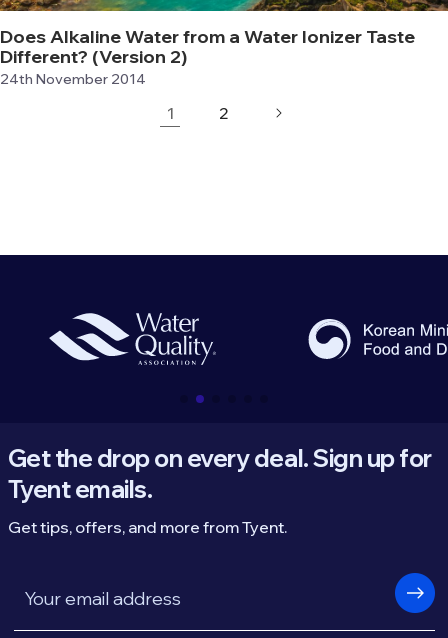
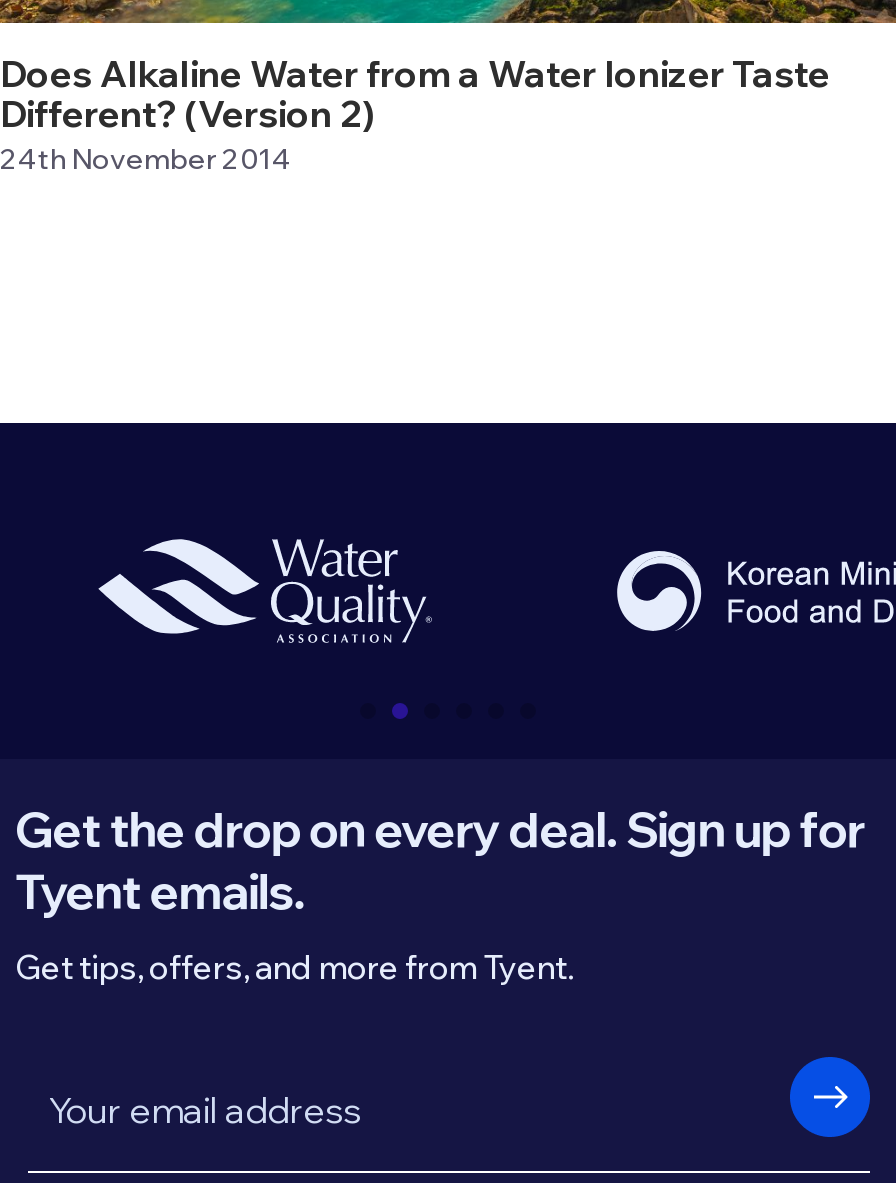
[166,103,229,123] 1 | 2 -> none

